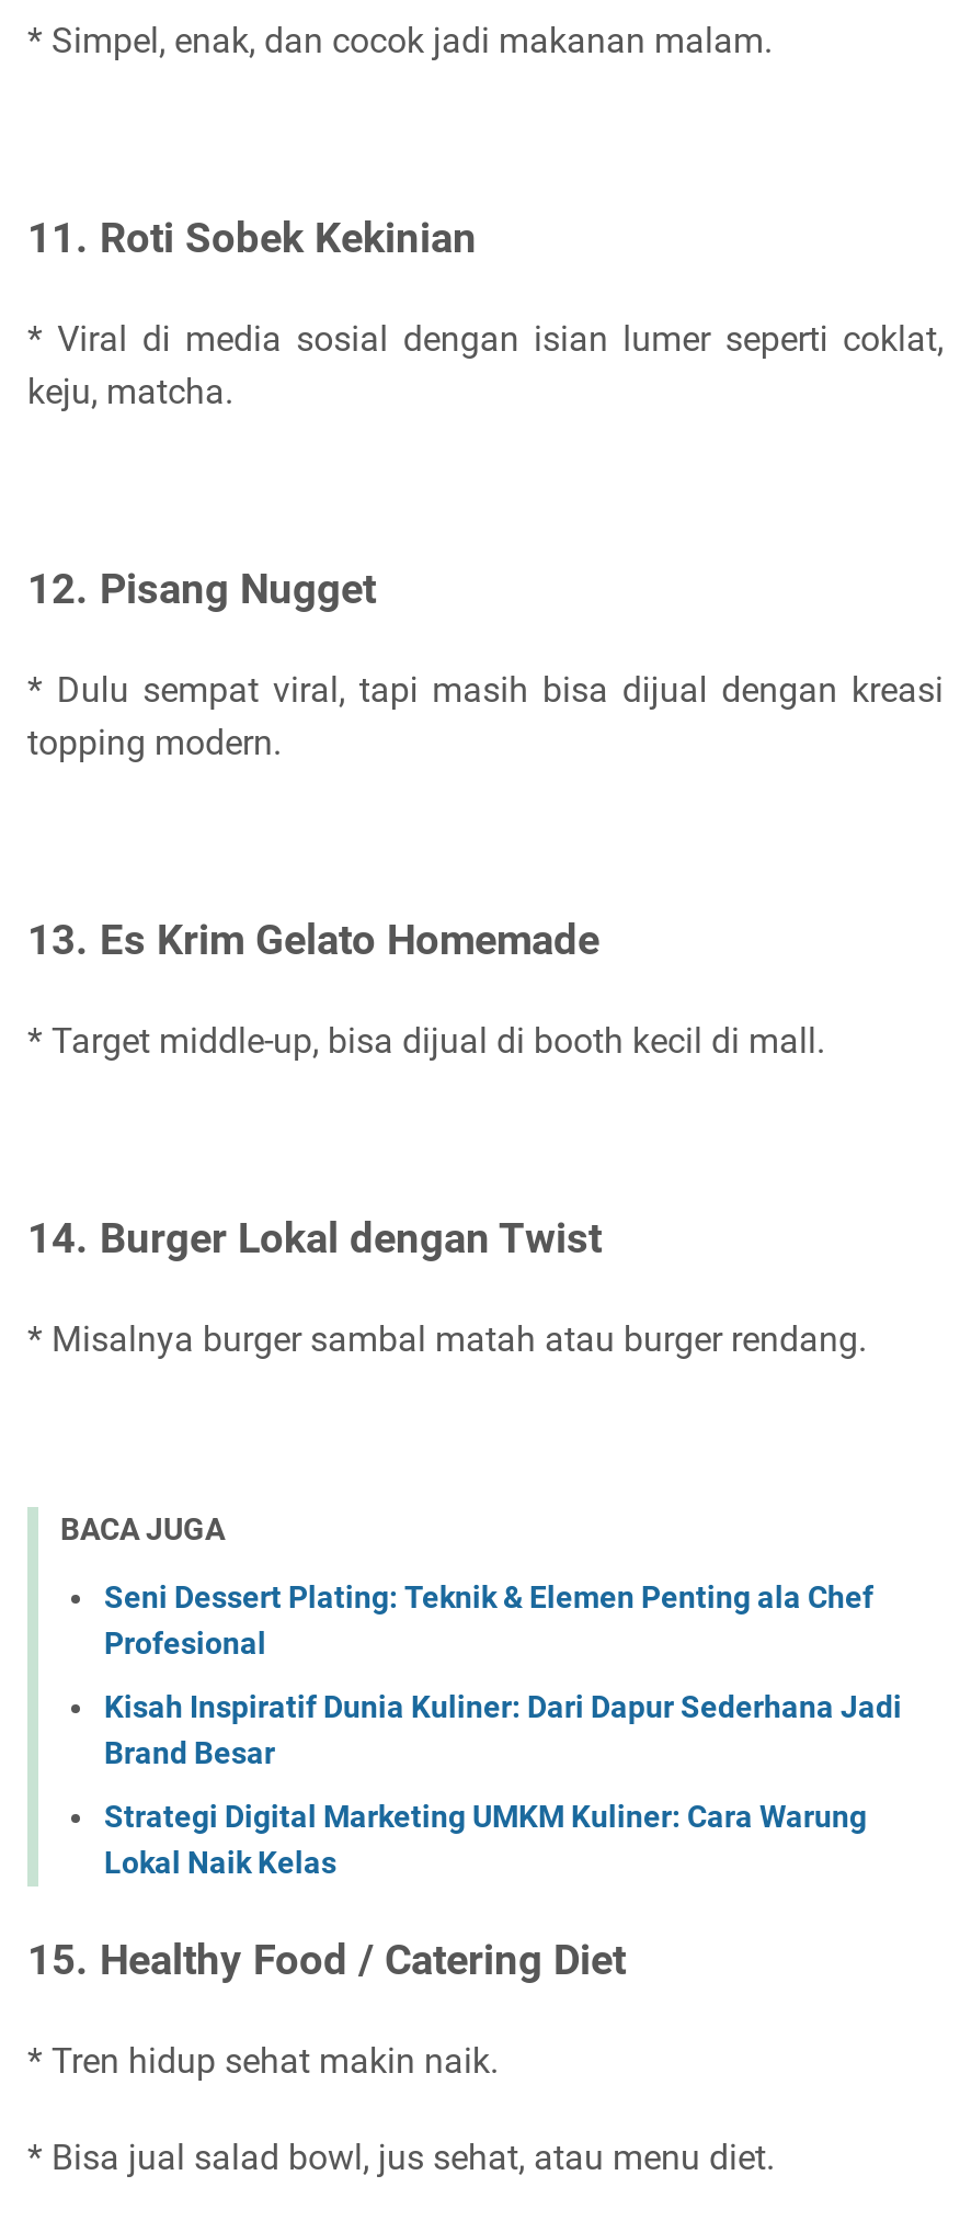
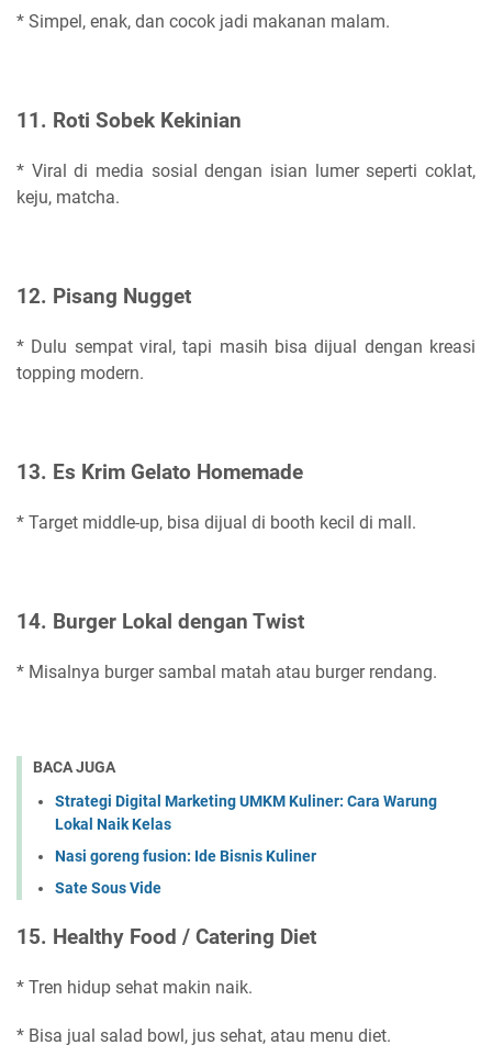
[104,1579,902,1770] Seni Dessert Plating: Teknik & Elemen Penting ala Chef | Profesional | Kisah Inspiratif Dunia Kuliner: Dari Dapur Sederhana Jadi | Brand Besar -> none
moved [104,1798,867,1879] -> [55,792,437,833]: Strategi Digital Marketing UMKM Kuliner: Cara Warung | Lokal Naik Kelas
none -> [55,847,316,896] Nasi goreng fusion: Ide Bisnis Kuliner | Sate Sous Vide

